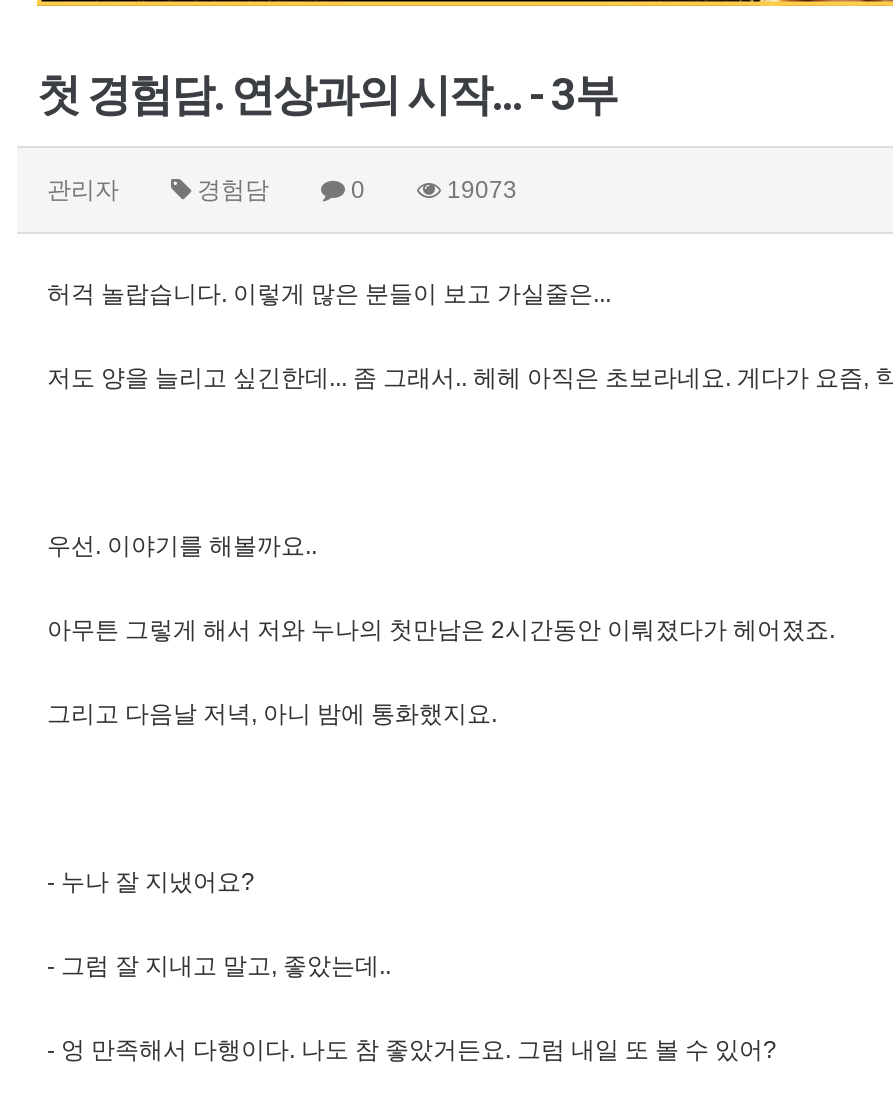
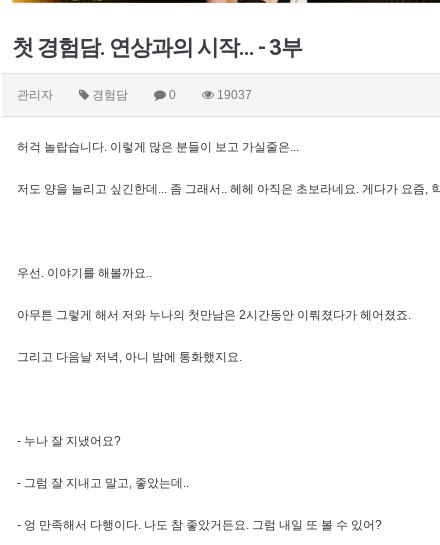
[441,177,517,205] 19073 -> [214,88,252,102] 19037

